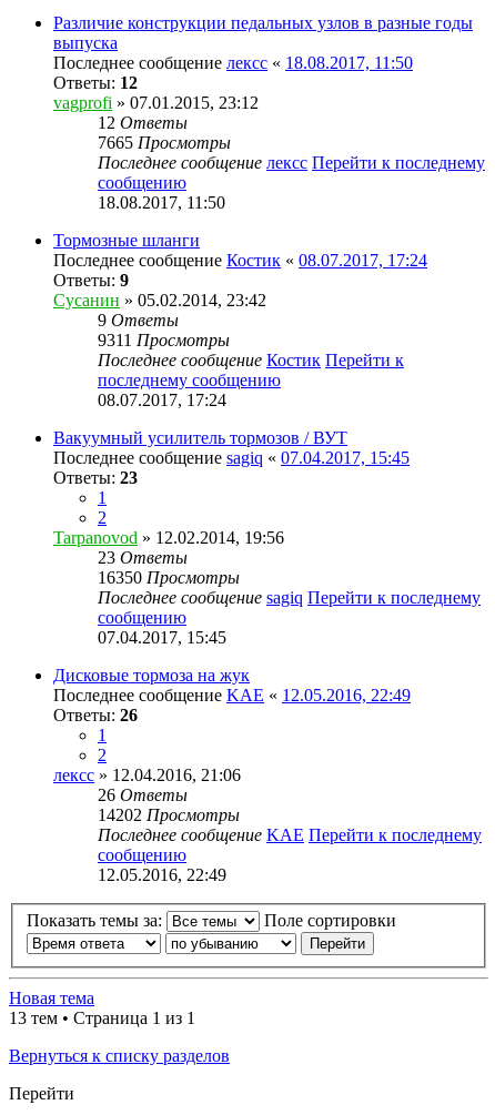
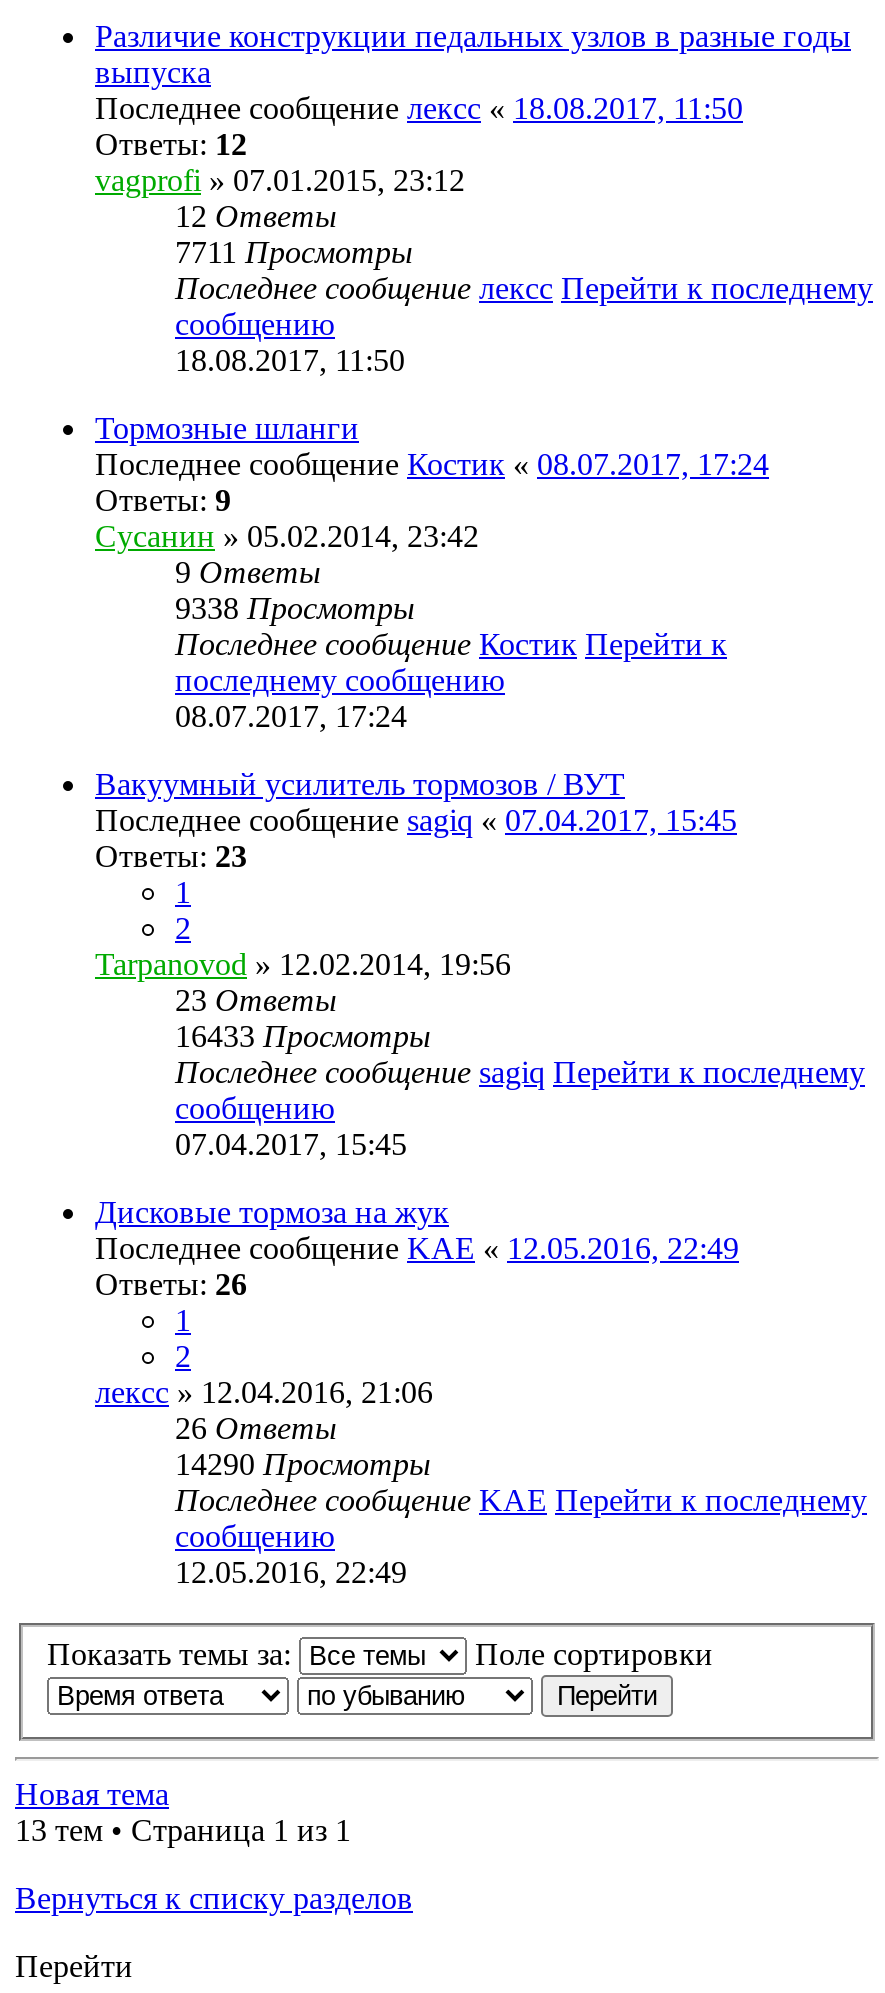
[98,133,231,152] 7665 Просмотры -> [175,235,413,269] 7711 Просмотры
[98,331,230,349] 9311 Просмотры -> [175,591,415,625] 9338 Просмотры
[98,568,240,587] 16350 Просмотры -> [175,1019,431,1053] 16433 Просмотры
[98,805,240,824] 14202 Просмотры -> [175,1447,431,1481] 14290 Просмотры

